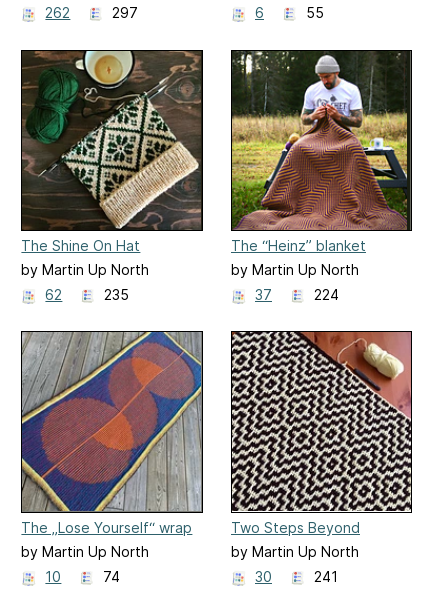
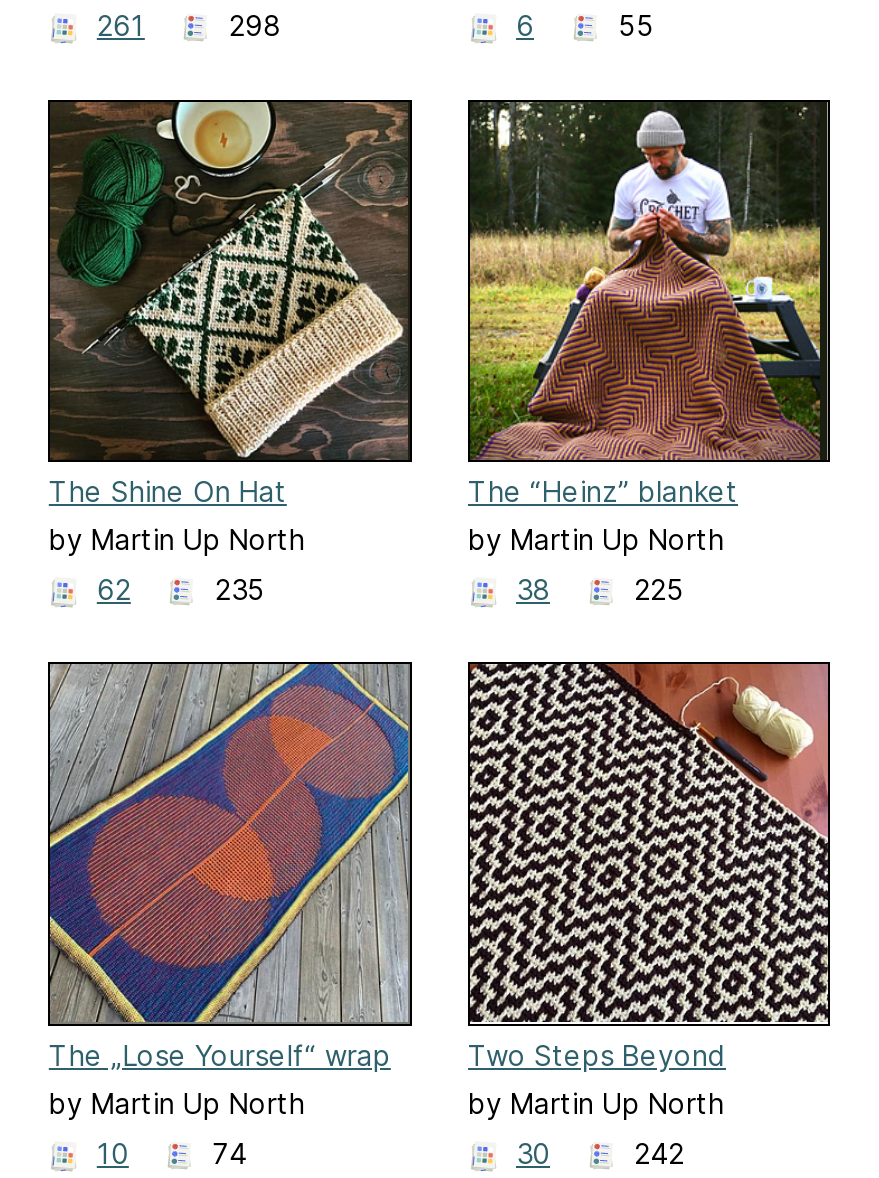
[45,4,70,21] 262 -> [97,8,145,42] 261
[112,4,138,21] 297 -> [229,8,281,42] 298
[255,286,272,303] 37 -> [516,572,550,606] 38
[314,286,339,303] 224 -> [634,572,684,606] 225
[314,568,338,585] 241 -> [634,1135,684,1169] 242

